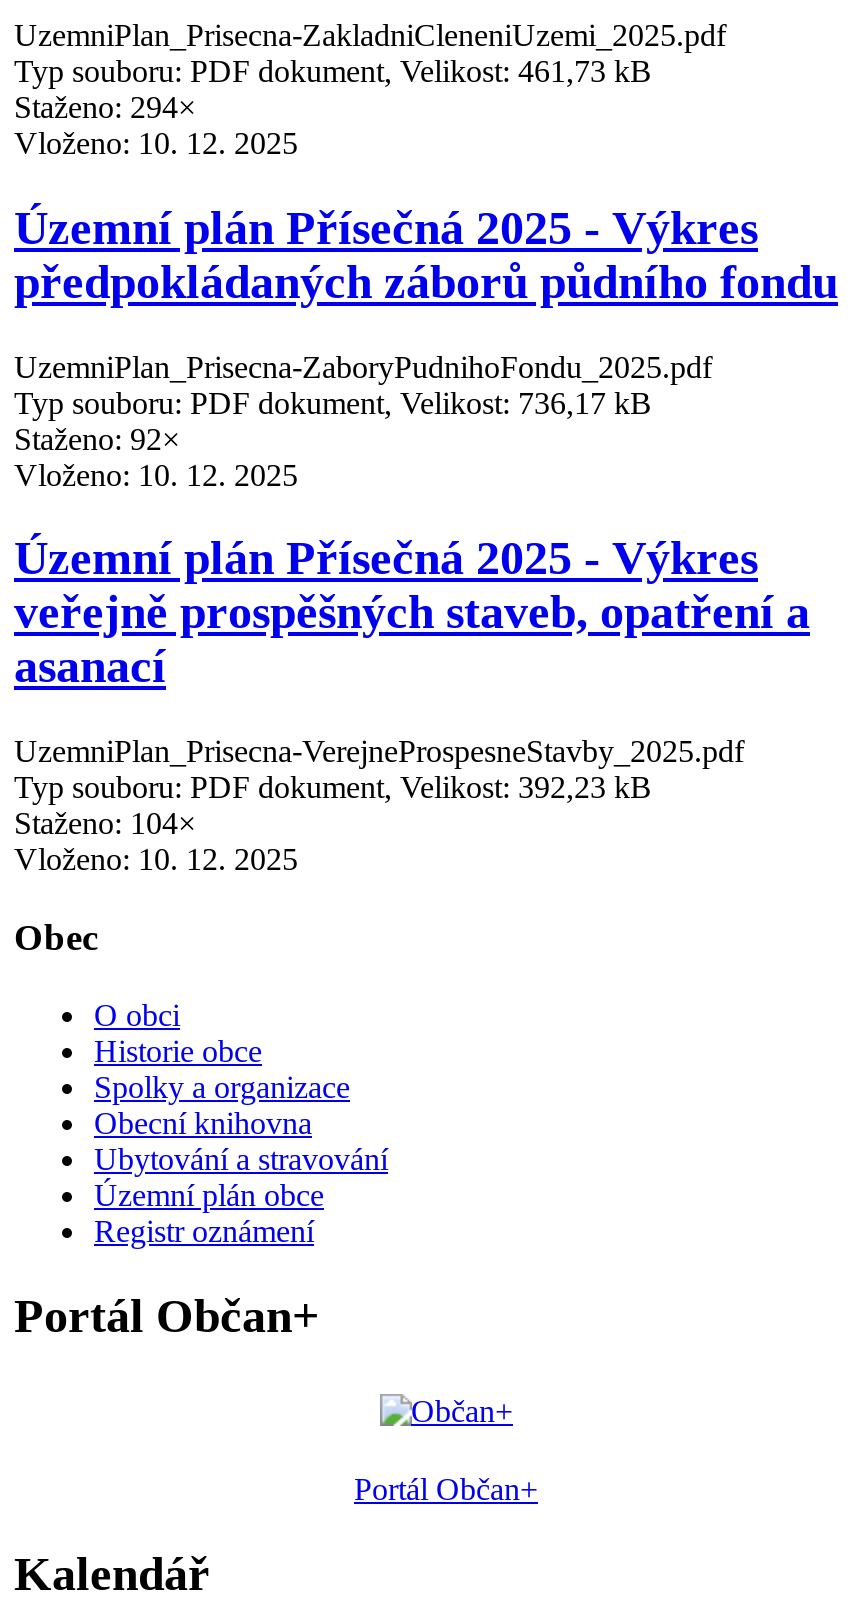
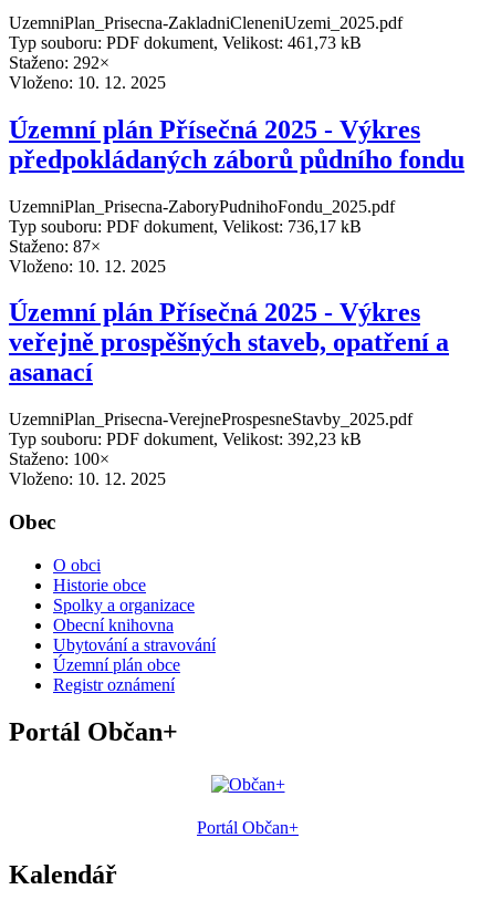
[14,90,196,124] Staženo: 294× -> [9,53,109,72] Staženo: 292×
[14,421,180,455] Staženo: 92× -> [9,236,101,255] Staženo: 87×
[14,807,196,841] Staženo: 104× -> [9,450,109,469] Staženo: 100×

